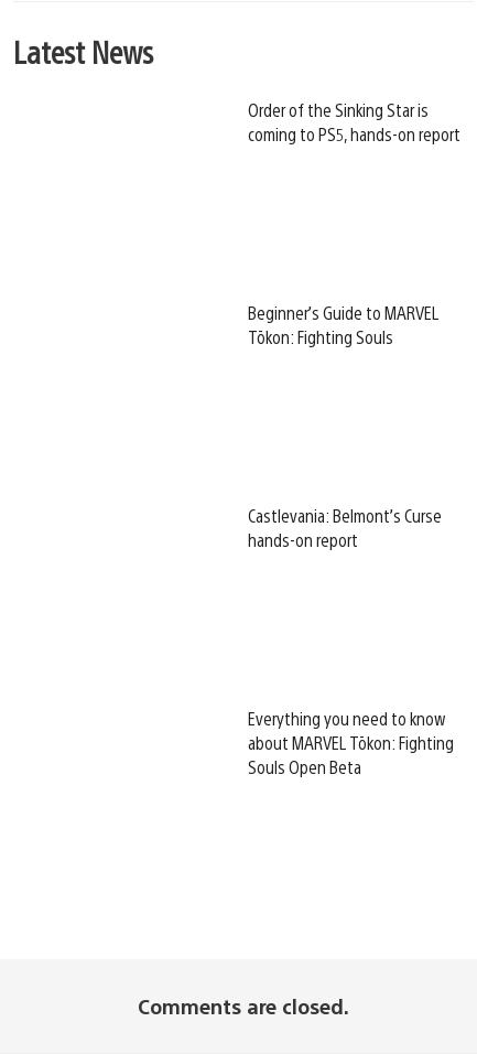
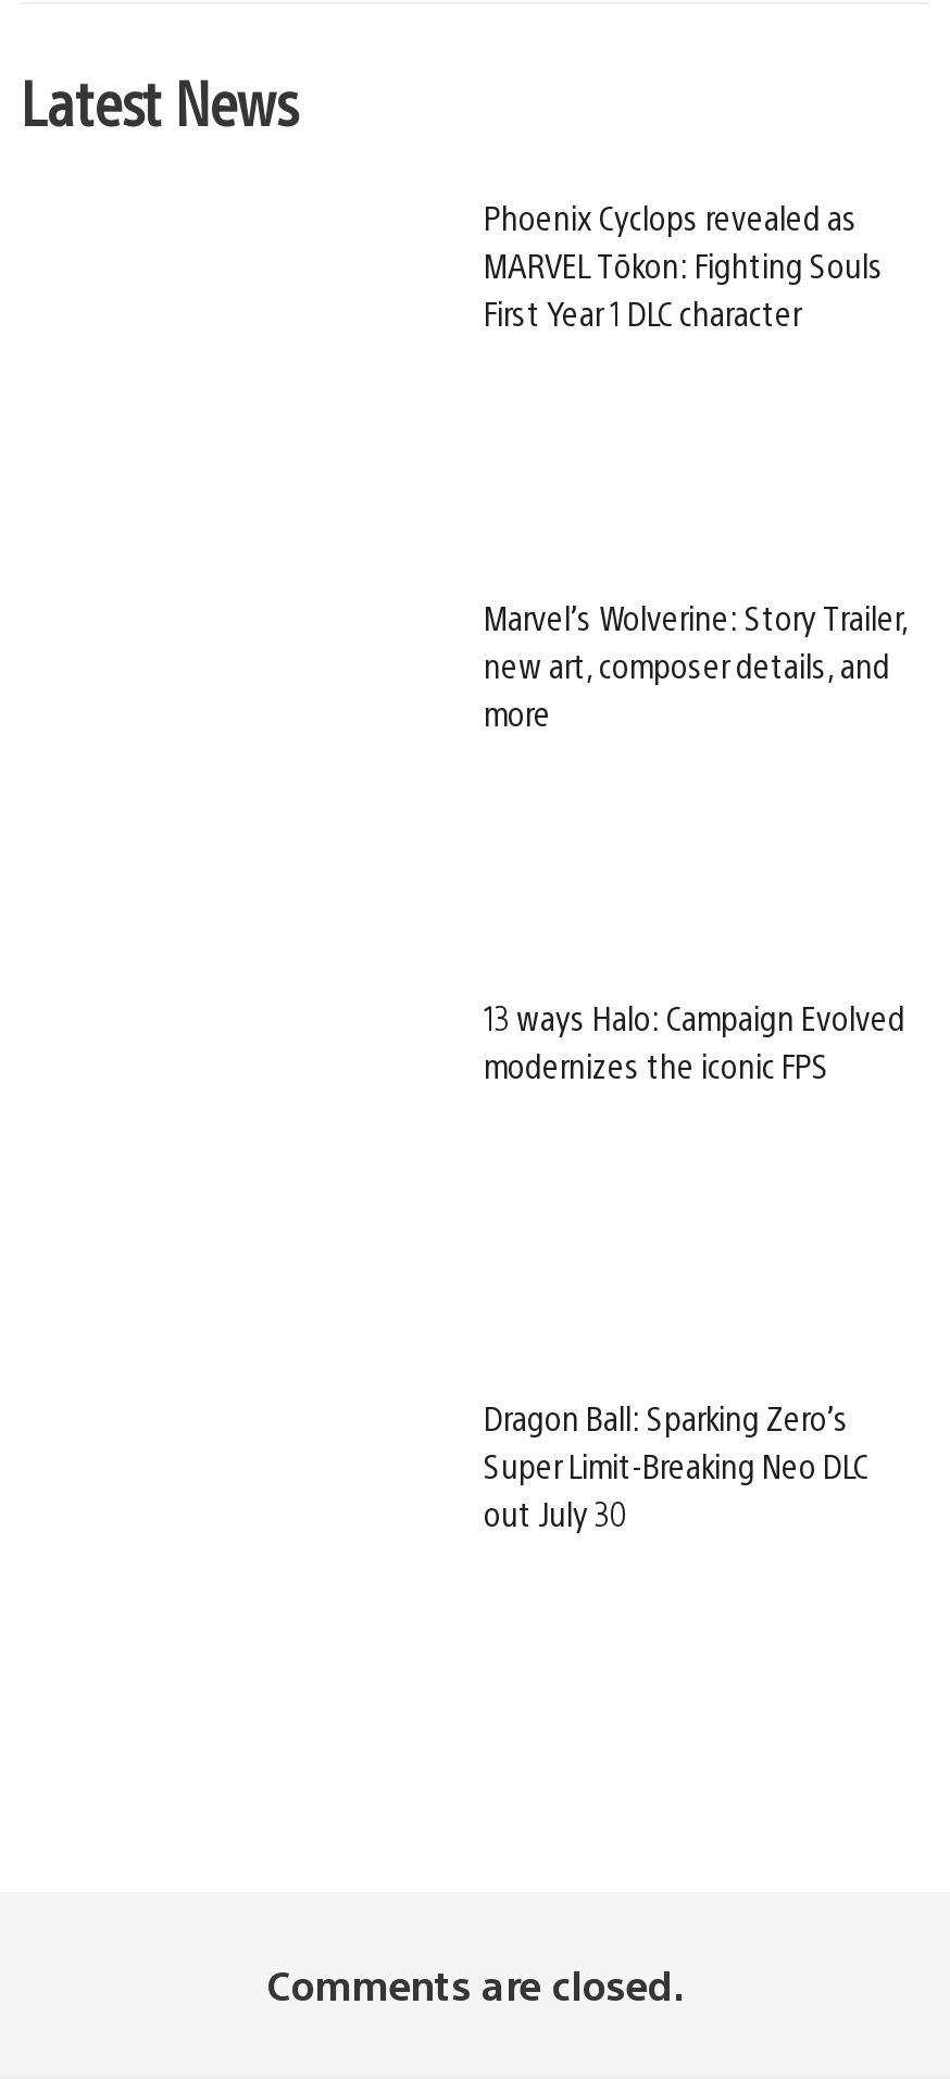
[248,98,460,145] Order of the Sinking Star is | coming to PS5, hands-on report -> [484,193,884,334] Phoenix Cyclops revealed as | MARVEL Tōkon: Fighting Souls | First Year 1 DLC character
[248,301,438,348] Beginner’s Guide to MARVEL | Tōkon: Fighting Souls -> [484,593,908,735] Marvel’s Wolverine: Story Trailer, | new art, composer details, and | more
[248,504,442,551] Castlevania: Belmont’s Curse | hands-on report -> [484,993,905,1087] 13 ways Halo: Campaign Evolved | modernizes the iconic FPS
[248,706,454,778] Everything you need to know | about MARVEL Tōkon: Fighting | Souls Open Beta -> [484,1394,868,1535] Dragon Ball: Sparking Zero’s | Super Limit-Breaking Neo DLC | out July 30

